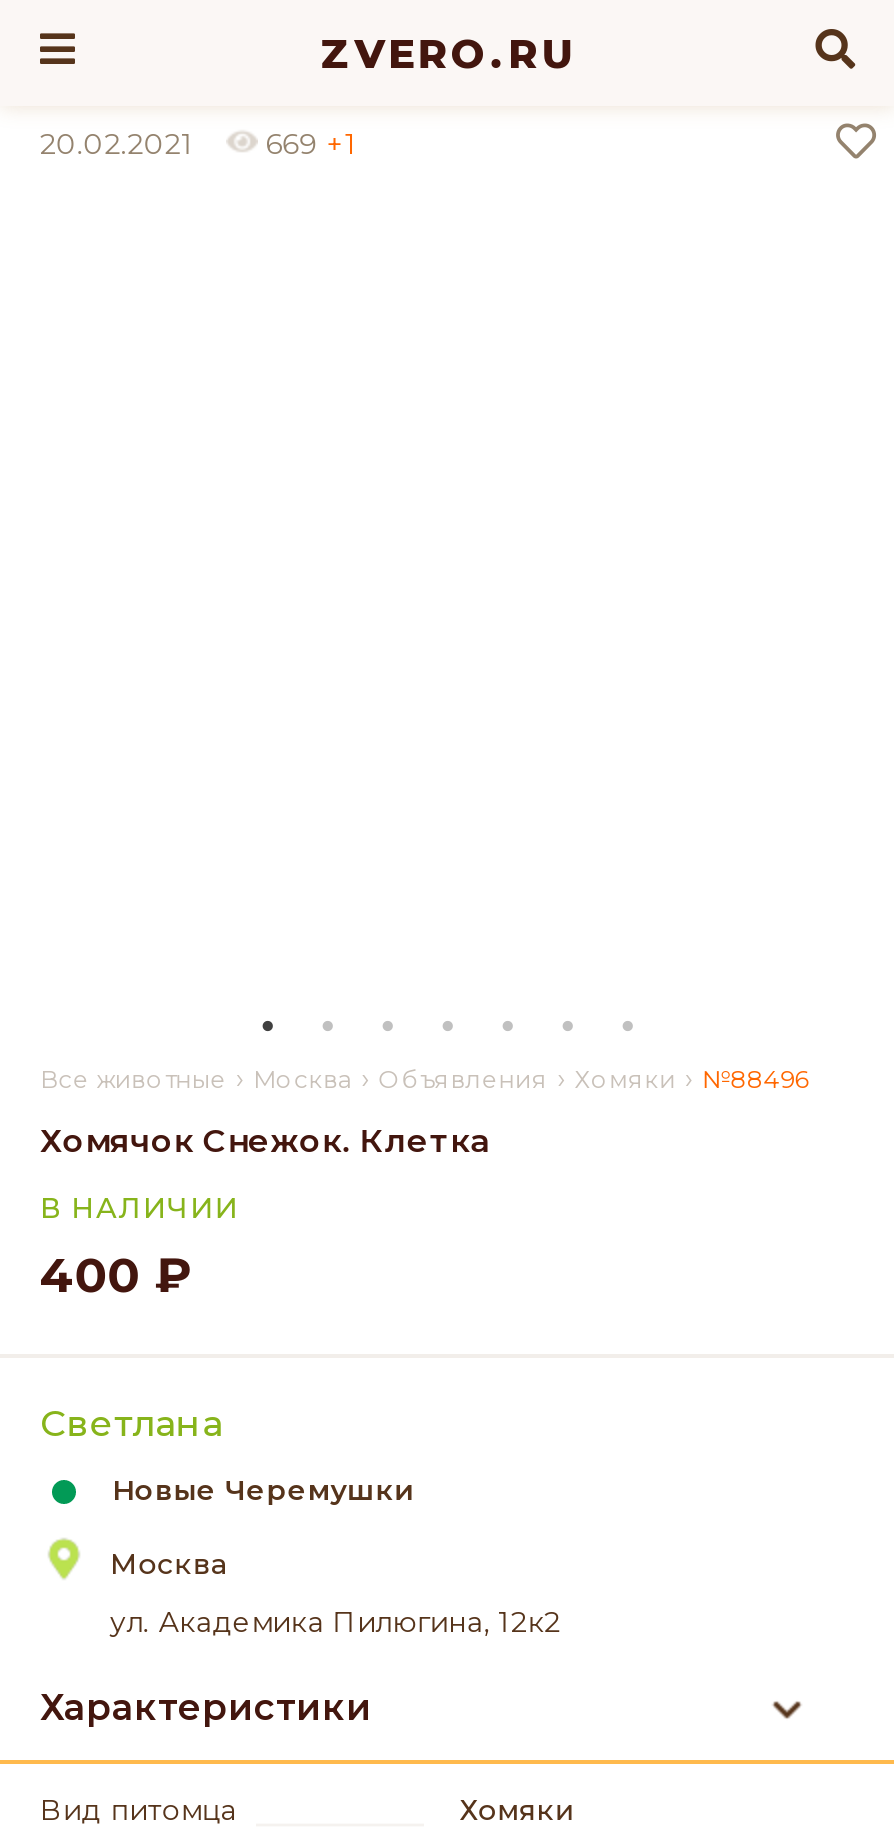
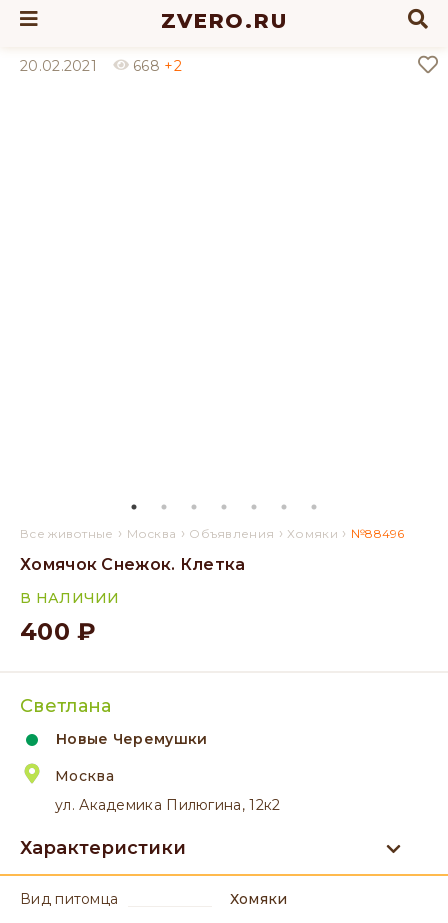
[40,126,358,162] 20.02.2021 669 +1 -> [20,57,182,75] 20.02.2021 668 +2

